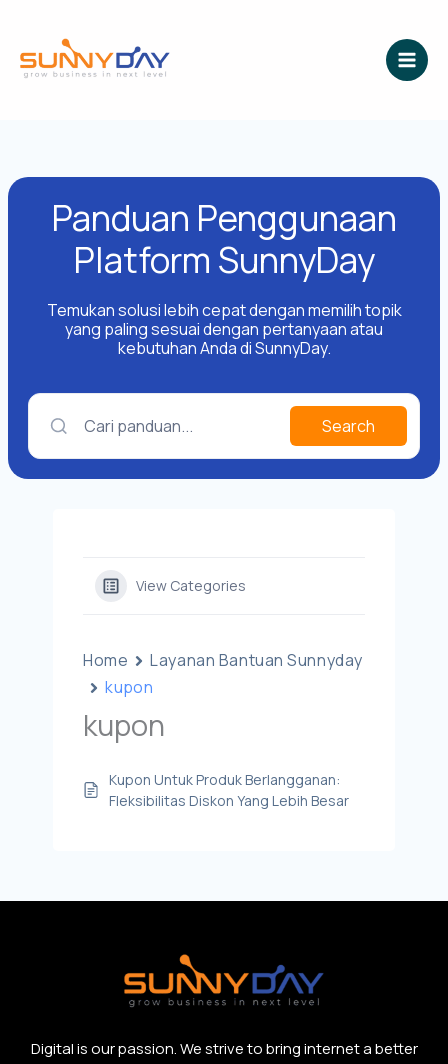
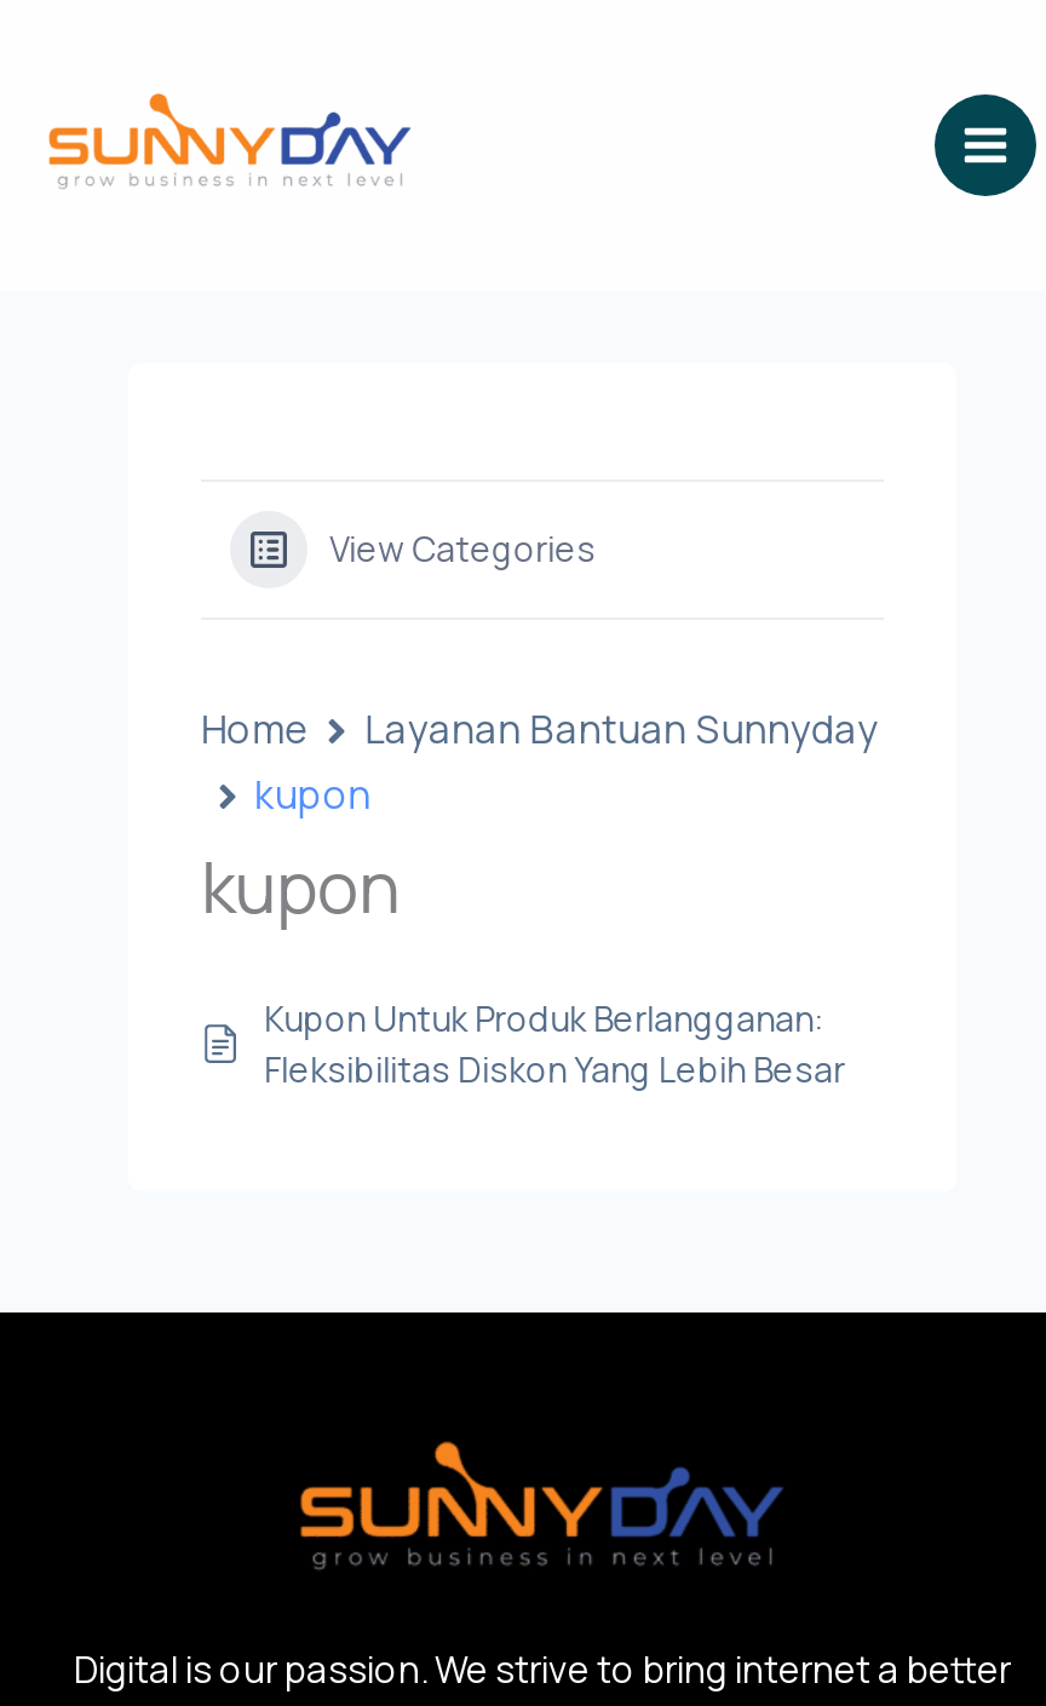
[7,176,441,480] [image] | Panduan Penggunaan | Platform SunnyDay | Temukan solusi lebih cepat dengan memilih topik | yang paling sesuai dengan pertanyaan atau | kebutuhan Anda di SunnyDay. -> none
[84,415,375,437] Cari panduan... | Search -> none

